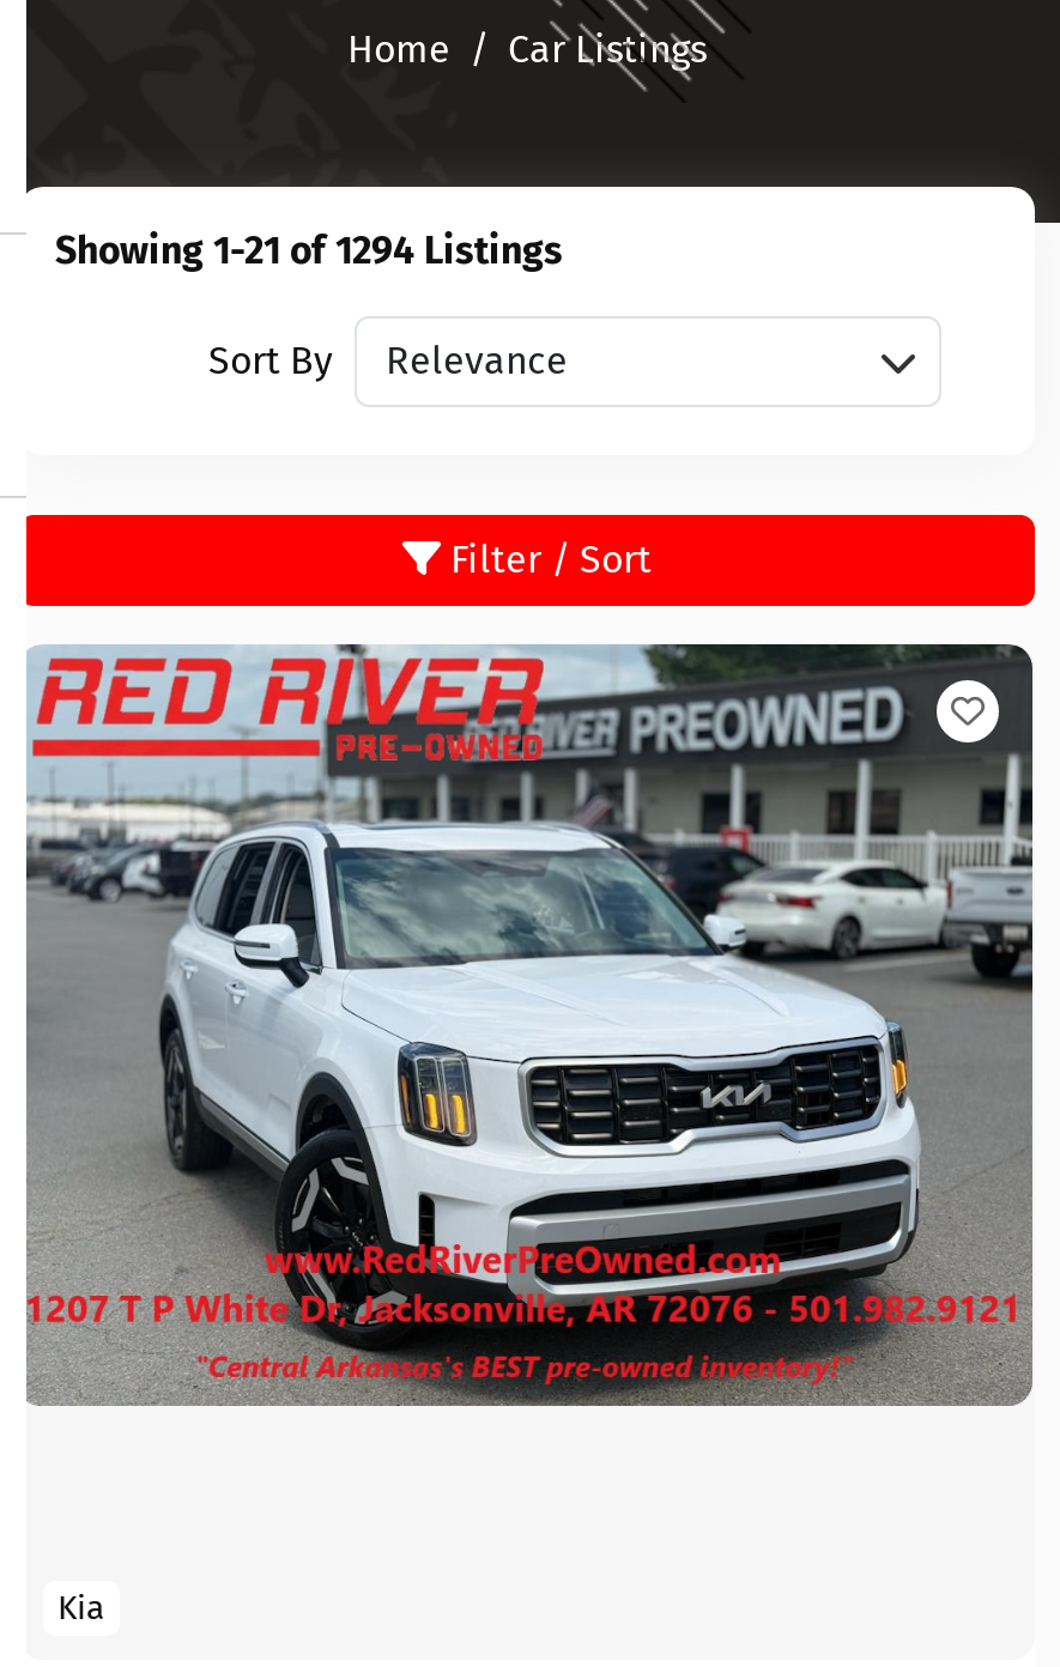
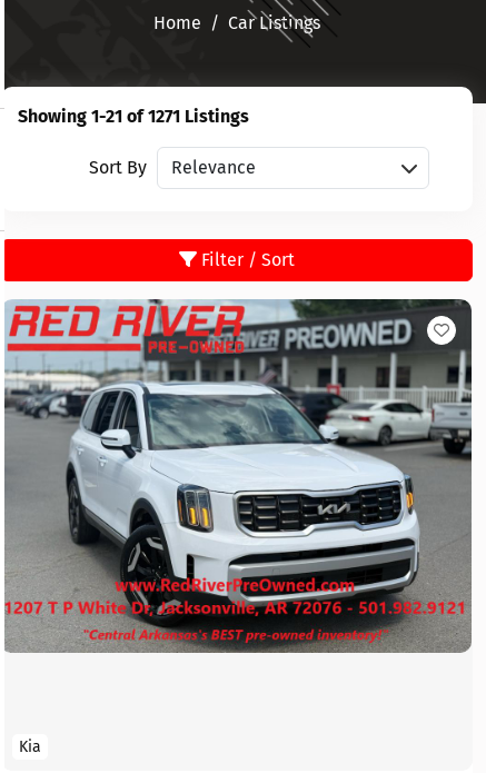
[55,228,563,273] Showing 1-21 of 1294 Listings -> [18,106,249,127] Showing 1-21 of 1271 Listings

